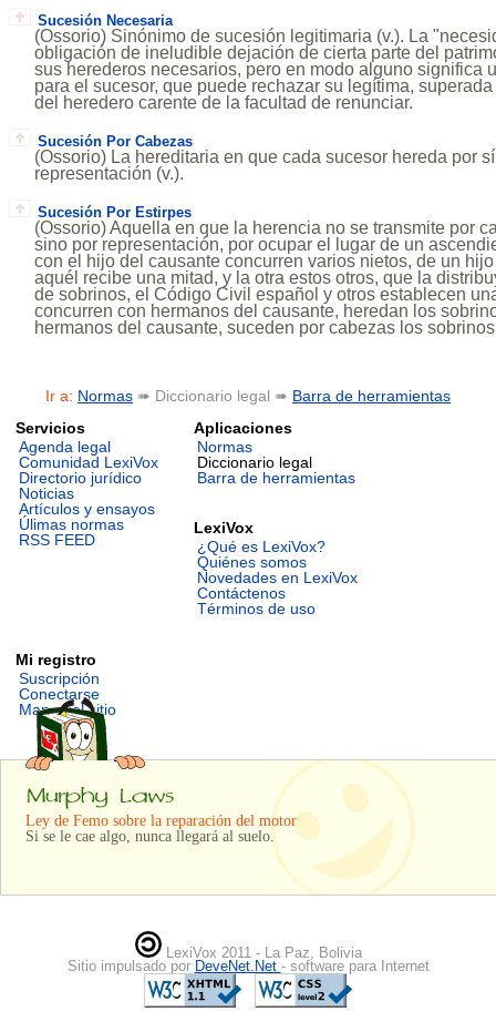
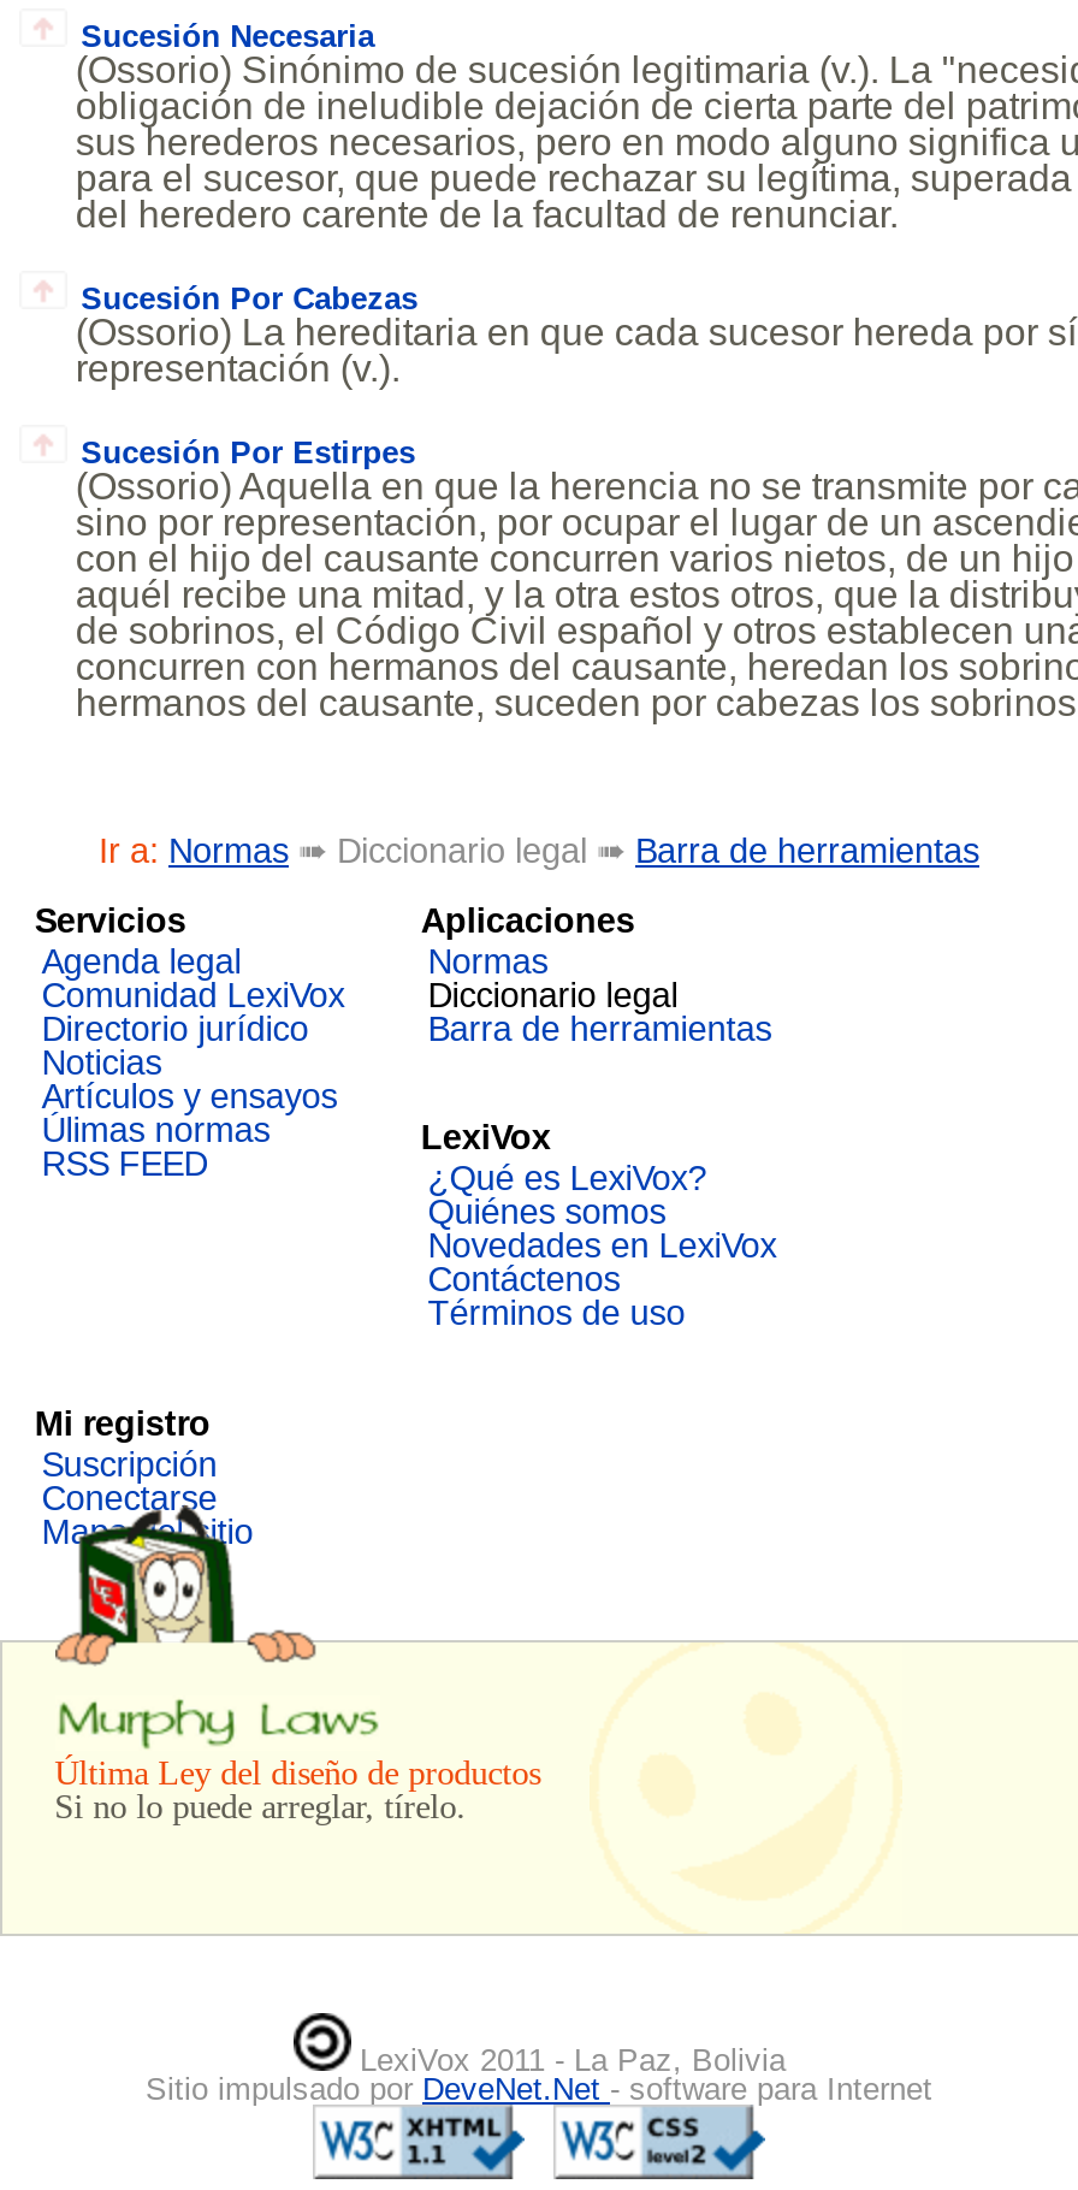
[25,811,296,845] Ley de Femo sobre la reparación del motor | Si se le cae algo, nunca llegará al suelo. -> [54,1753,540,1825] Última Ley del diseño de productos | Si no lo puede arreglar, tírelo.

